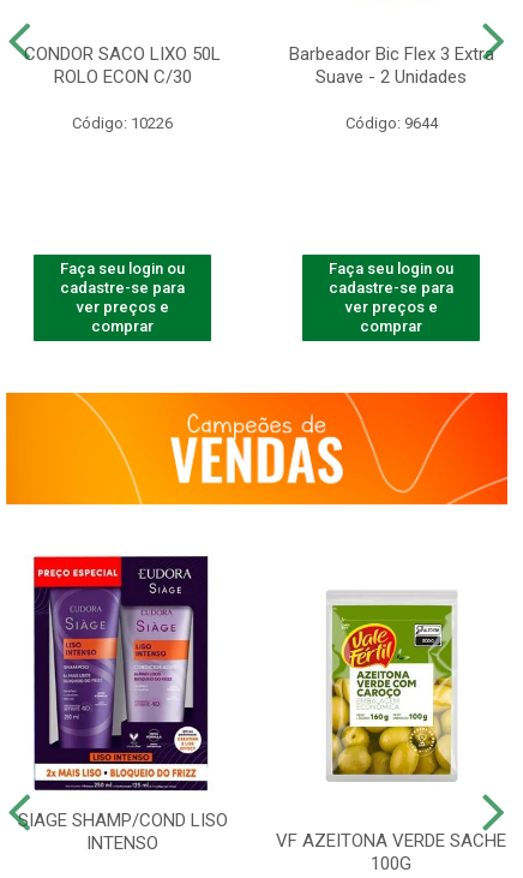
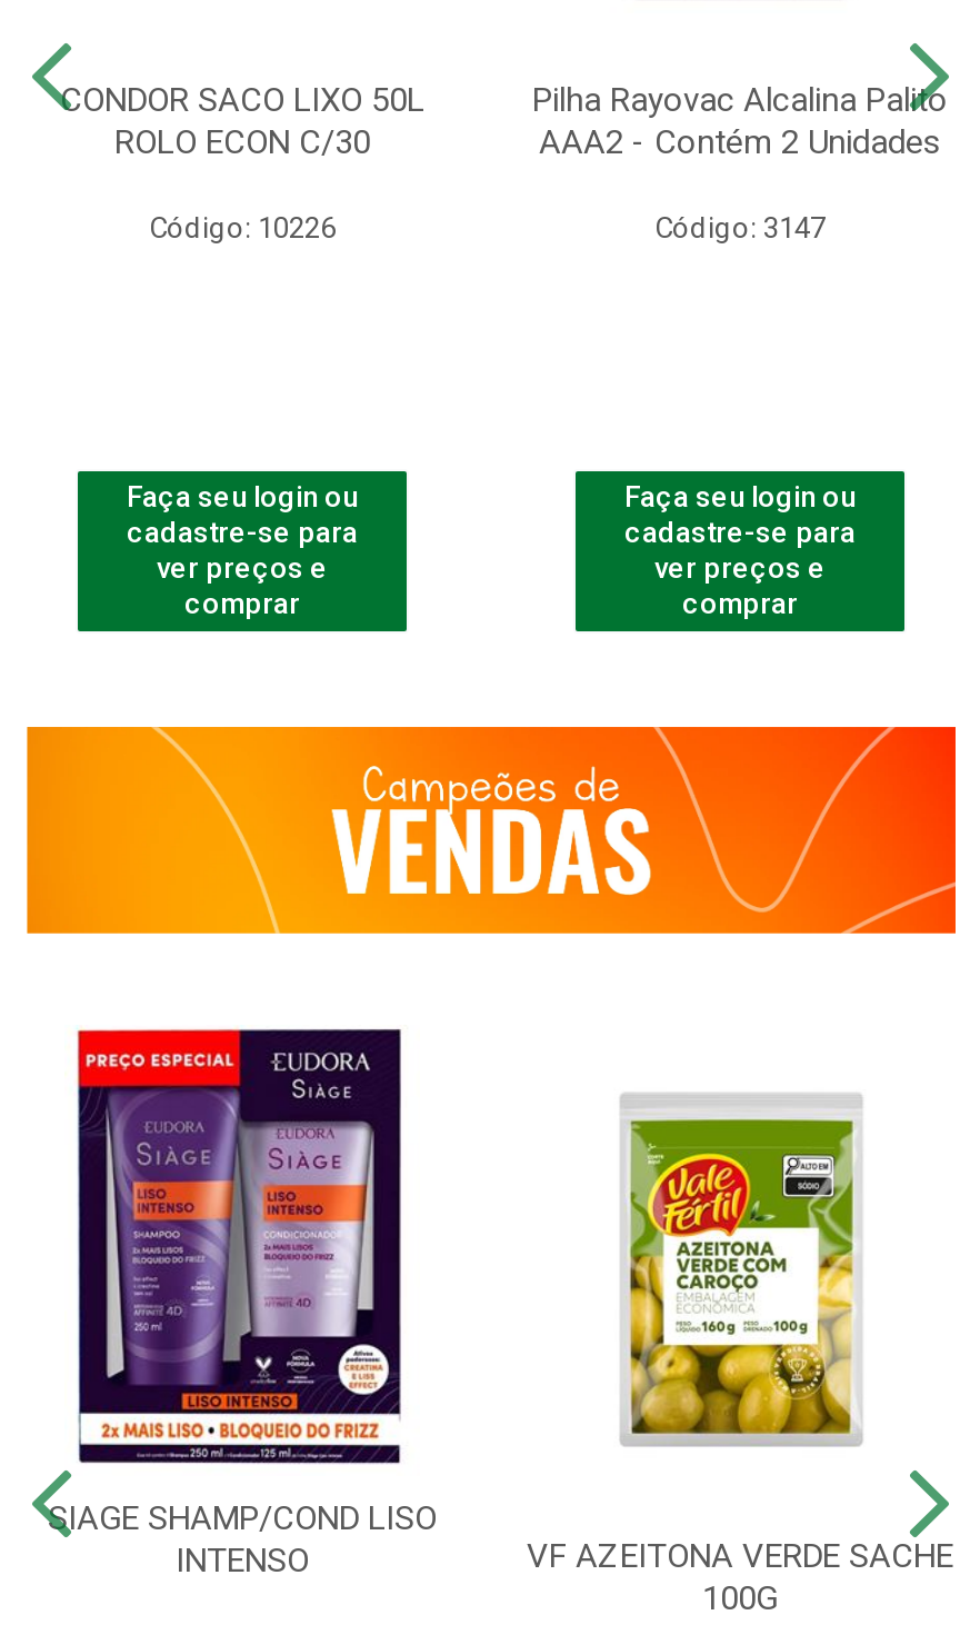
[288,43,494,88] Barbeador Bic Flex 3 Extra | Suave - 2 Unidades -> [532,80,948,162] Pilha Rayovac Alcalina Palito | AAA2 - Contém 2 Unidades
[345,114,437,132] Código: 9644 -> [654,211,826,245] Código: 3147

